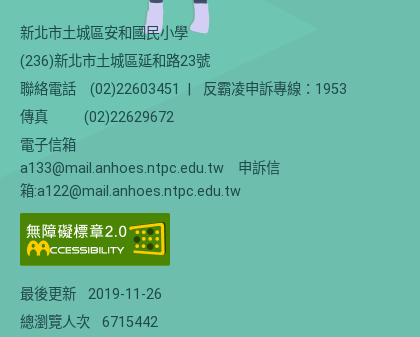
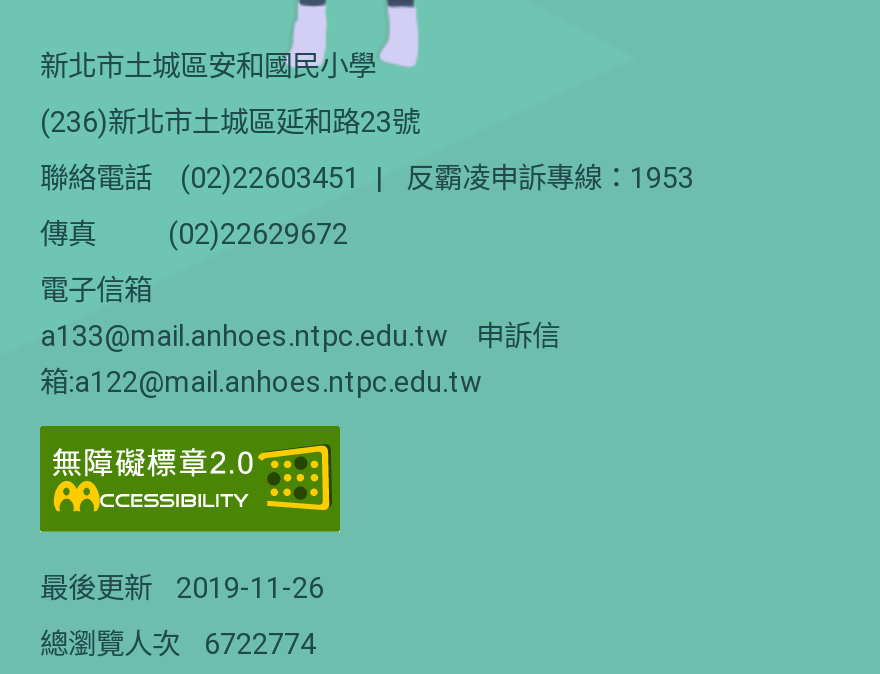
[20,314,158,331] 總瀏覽人次 6715442 -> [40,628,316,662] 總瀏覽人次 6722774

